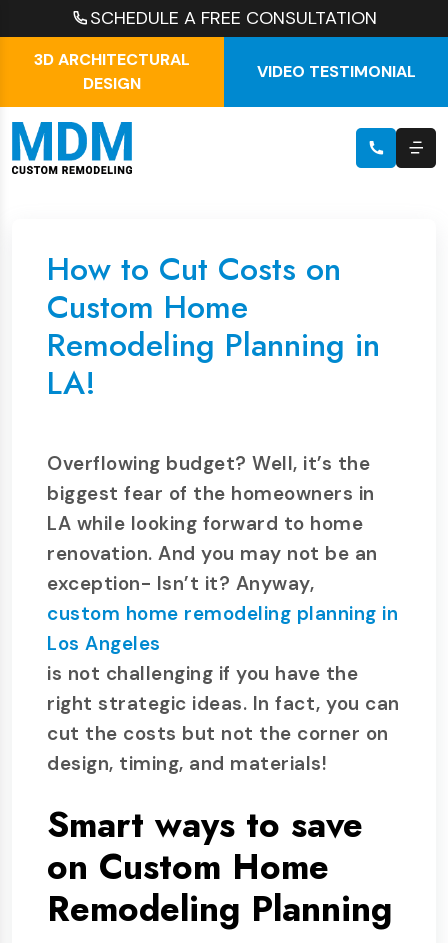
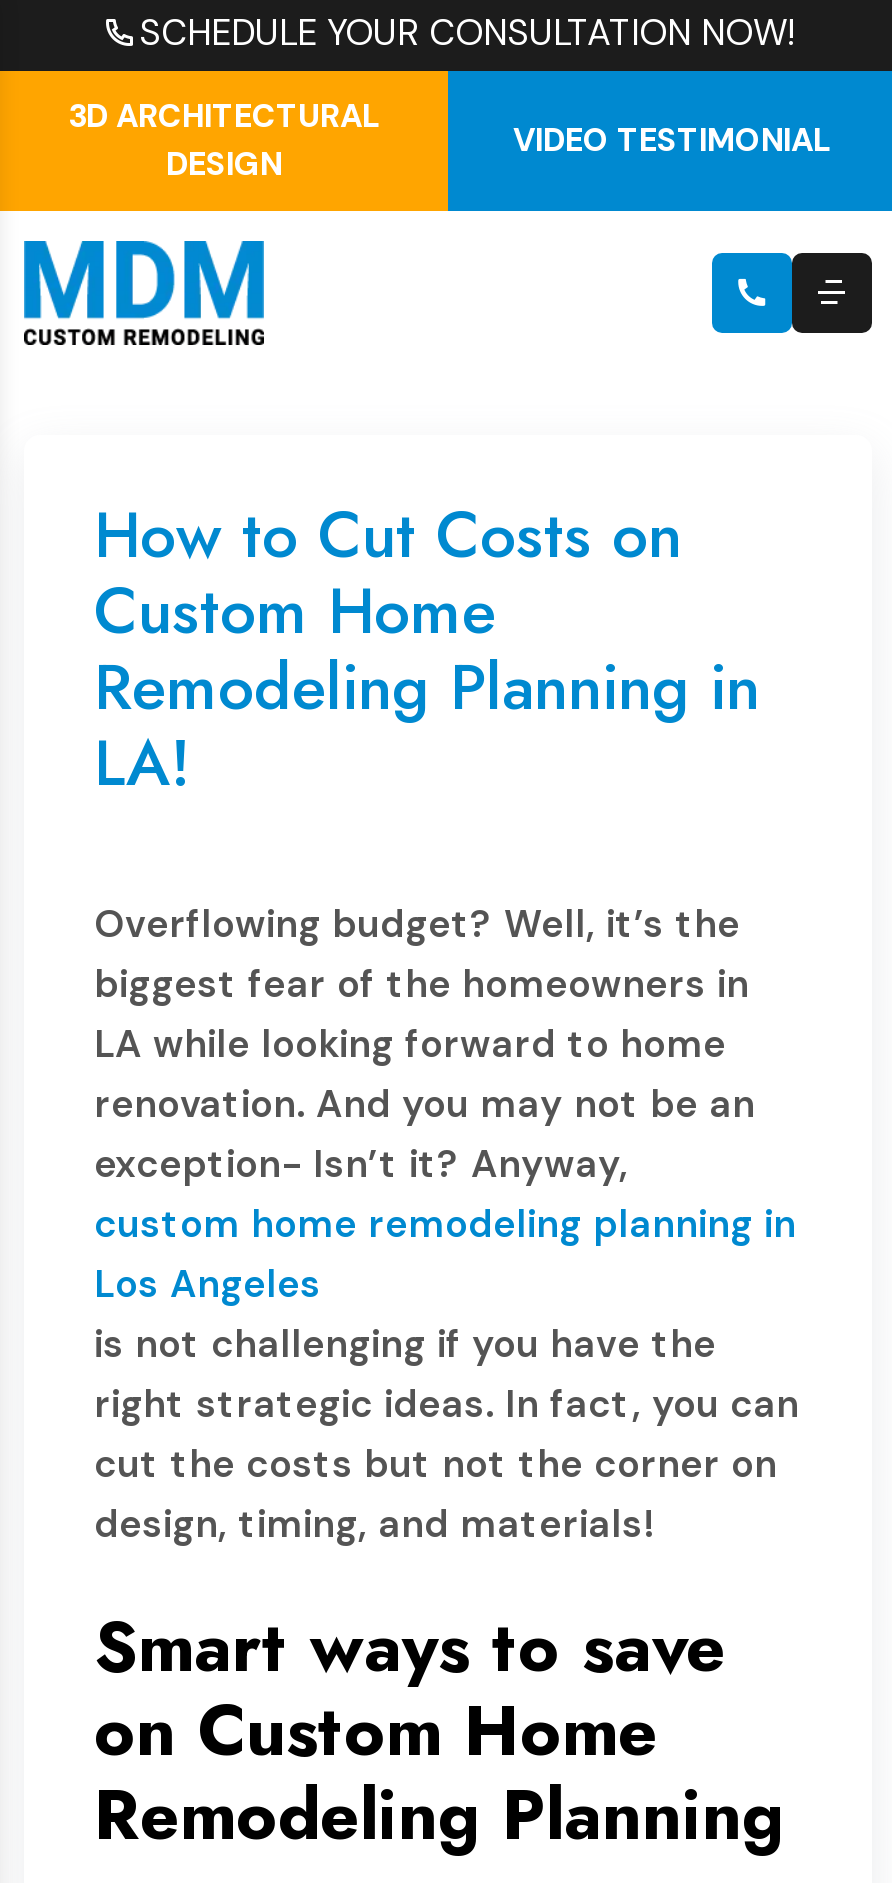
[90,6,377,30] SCHEDULE A FREE CONSULTATION -> [139,9,795,57] SCHEDULE YOUR CONSULTATION NOW!

